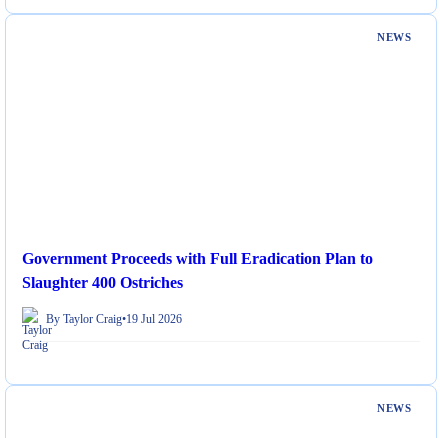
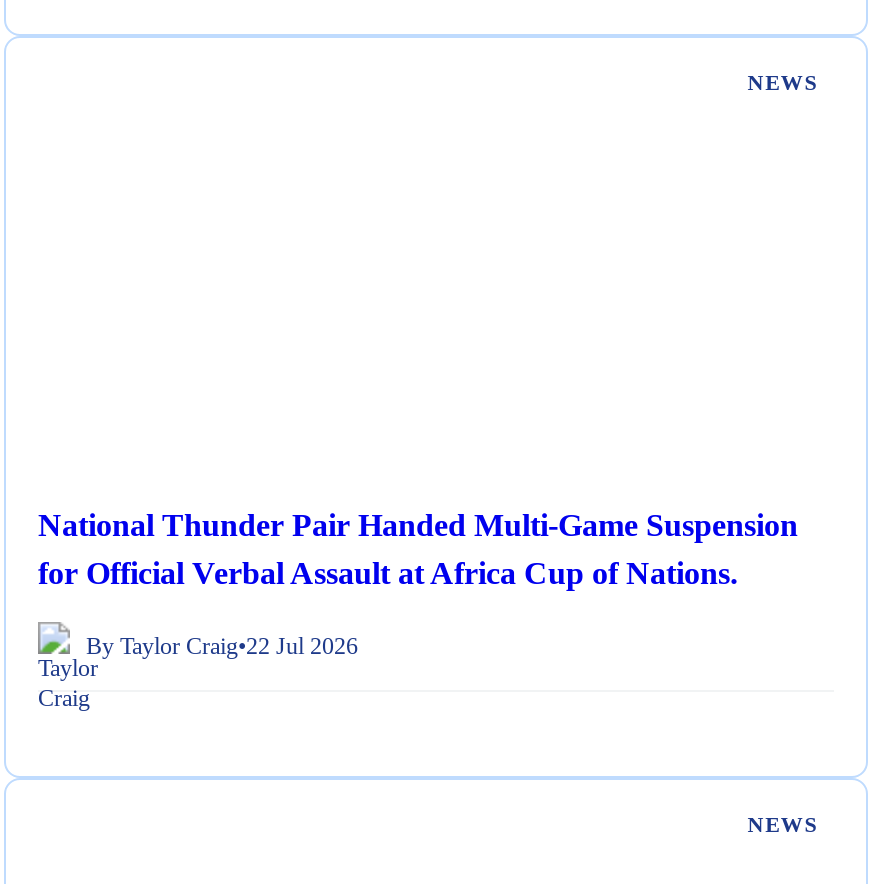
[22,250,373,291] Government Proceeds with Full Eradication Plan to | Slaughter 400 Ostriches -> [38,508,798,590] National Thunder Pair Handed Multi-Game Suspension | for Official Verbal Assault at Africa Cup of Nations.
[46,312,182,326] By Taylor Craig•19 Jul 2026 -> [86,631,358,659] By Taylor Craig•22 Jul 2026

